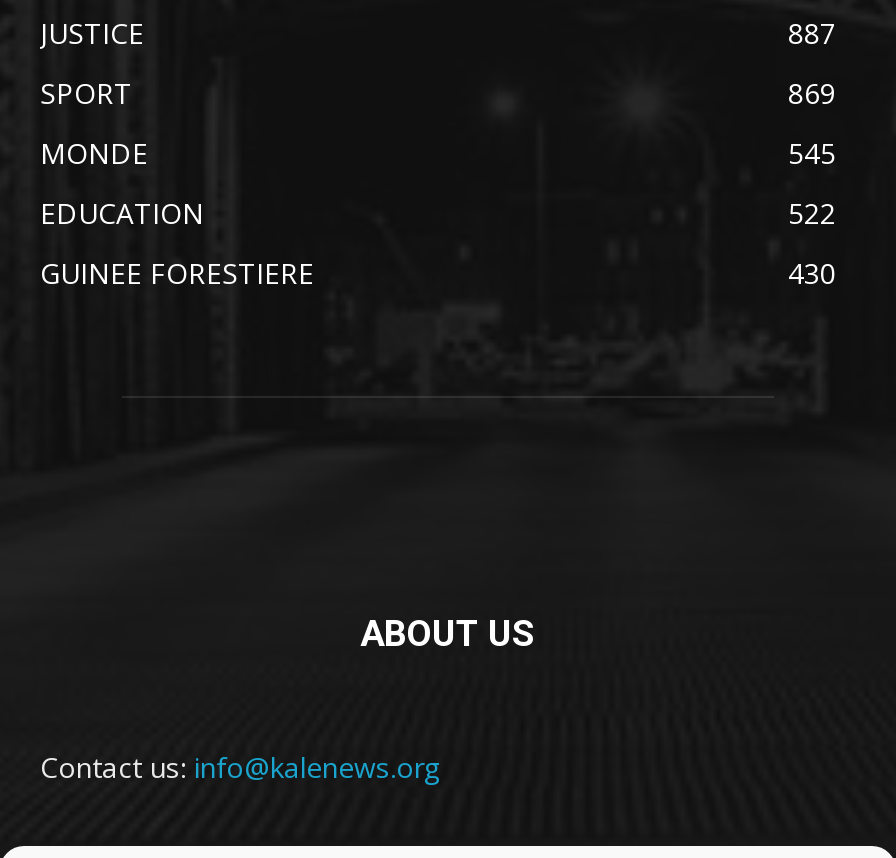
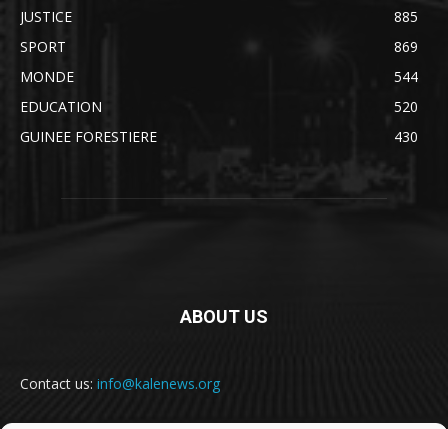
[788,14,836,52] 887 -> [394,7,418,26] 885
[788,134,836,172] 545 -> [394,67,418,86] 544
[788,194,836,232] 522 -> [394,97,418,116] 520

